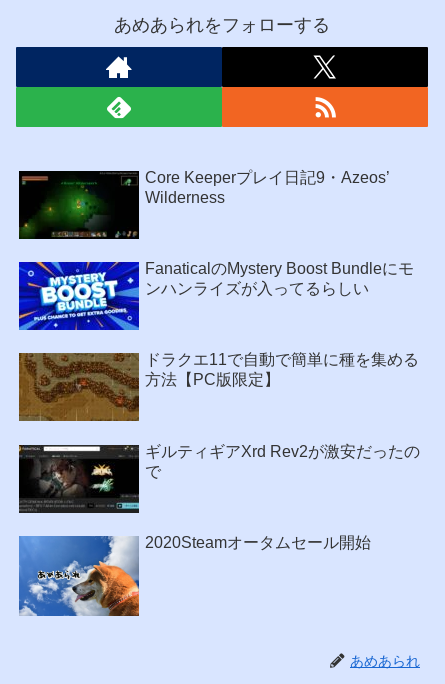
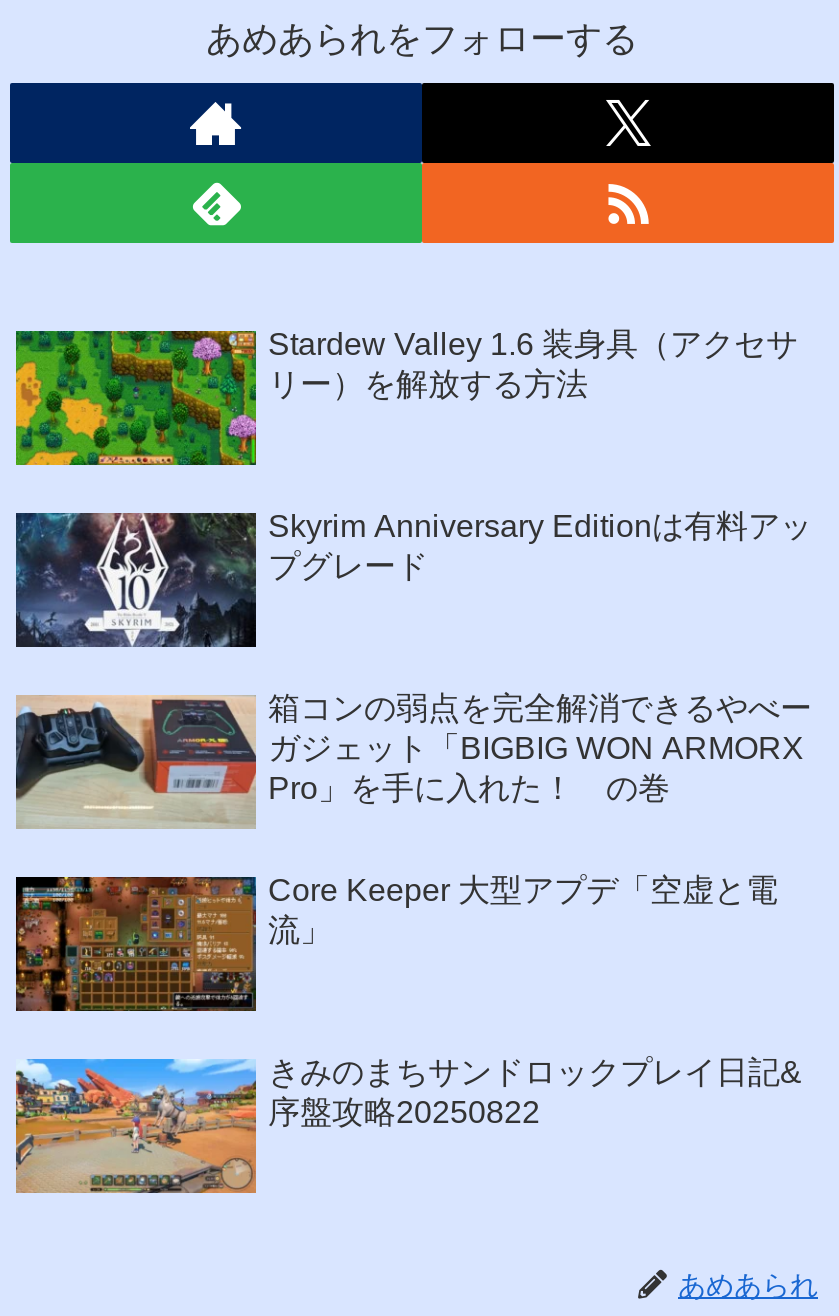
[18,169,390,240] [image] | Core Keeperプレイ日記9・Azeos’ | Wilderness -> [14,326,798,467] [image] | Stardew Valley 1.6 装身具（アクセサ | リー）を解放する方法
[18,260,414,331] [image] | FanaticalのMystery Boost Bundleにモ | ンハンライズが入ってるらしい -> [14,508,812,649] [image] | Skyrim Anniversary Editionは有料アッ | プグレード
[19,351,419,422] [image] | ドラクエ11で自動で簡単に種を集める | 方法【PC版限定】 -> [16,690,812,829] [image] | 箱コンの弱点を完全解消できるやべー | ガジェット「BIGBIG WON ARMORX | Pro」を手に入れた！ の巻
[18,443,420,514] [image] | ギルティギアXrd Rev2が激安だったの | で -> [16,873,778,1013] [image] | Core Keeper 大型アプデ「空虚と電 | 流」
[18,534,371,617] [image] | 2020Steamオータムセール開始 -> [14,1055,802,1193] [image] | きみのまちサンドロックプレイ日記& | 序盤攻略20250822

